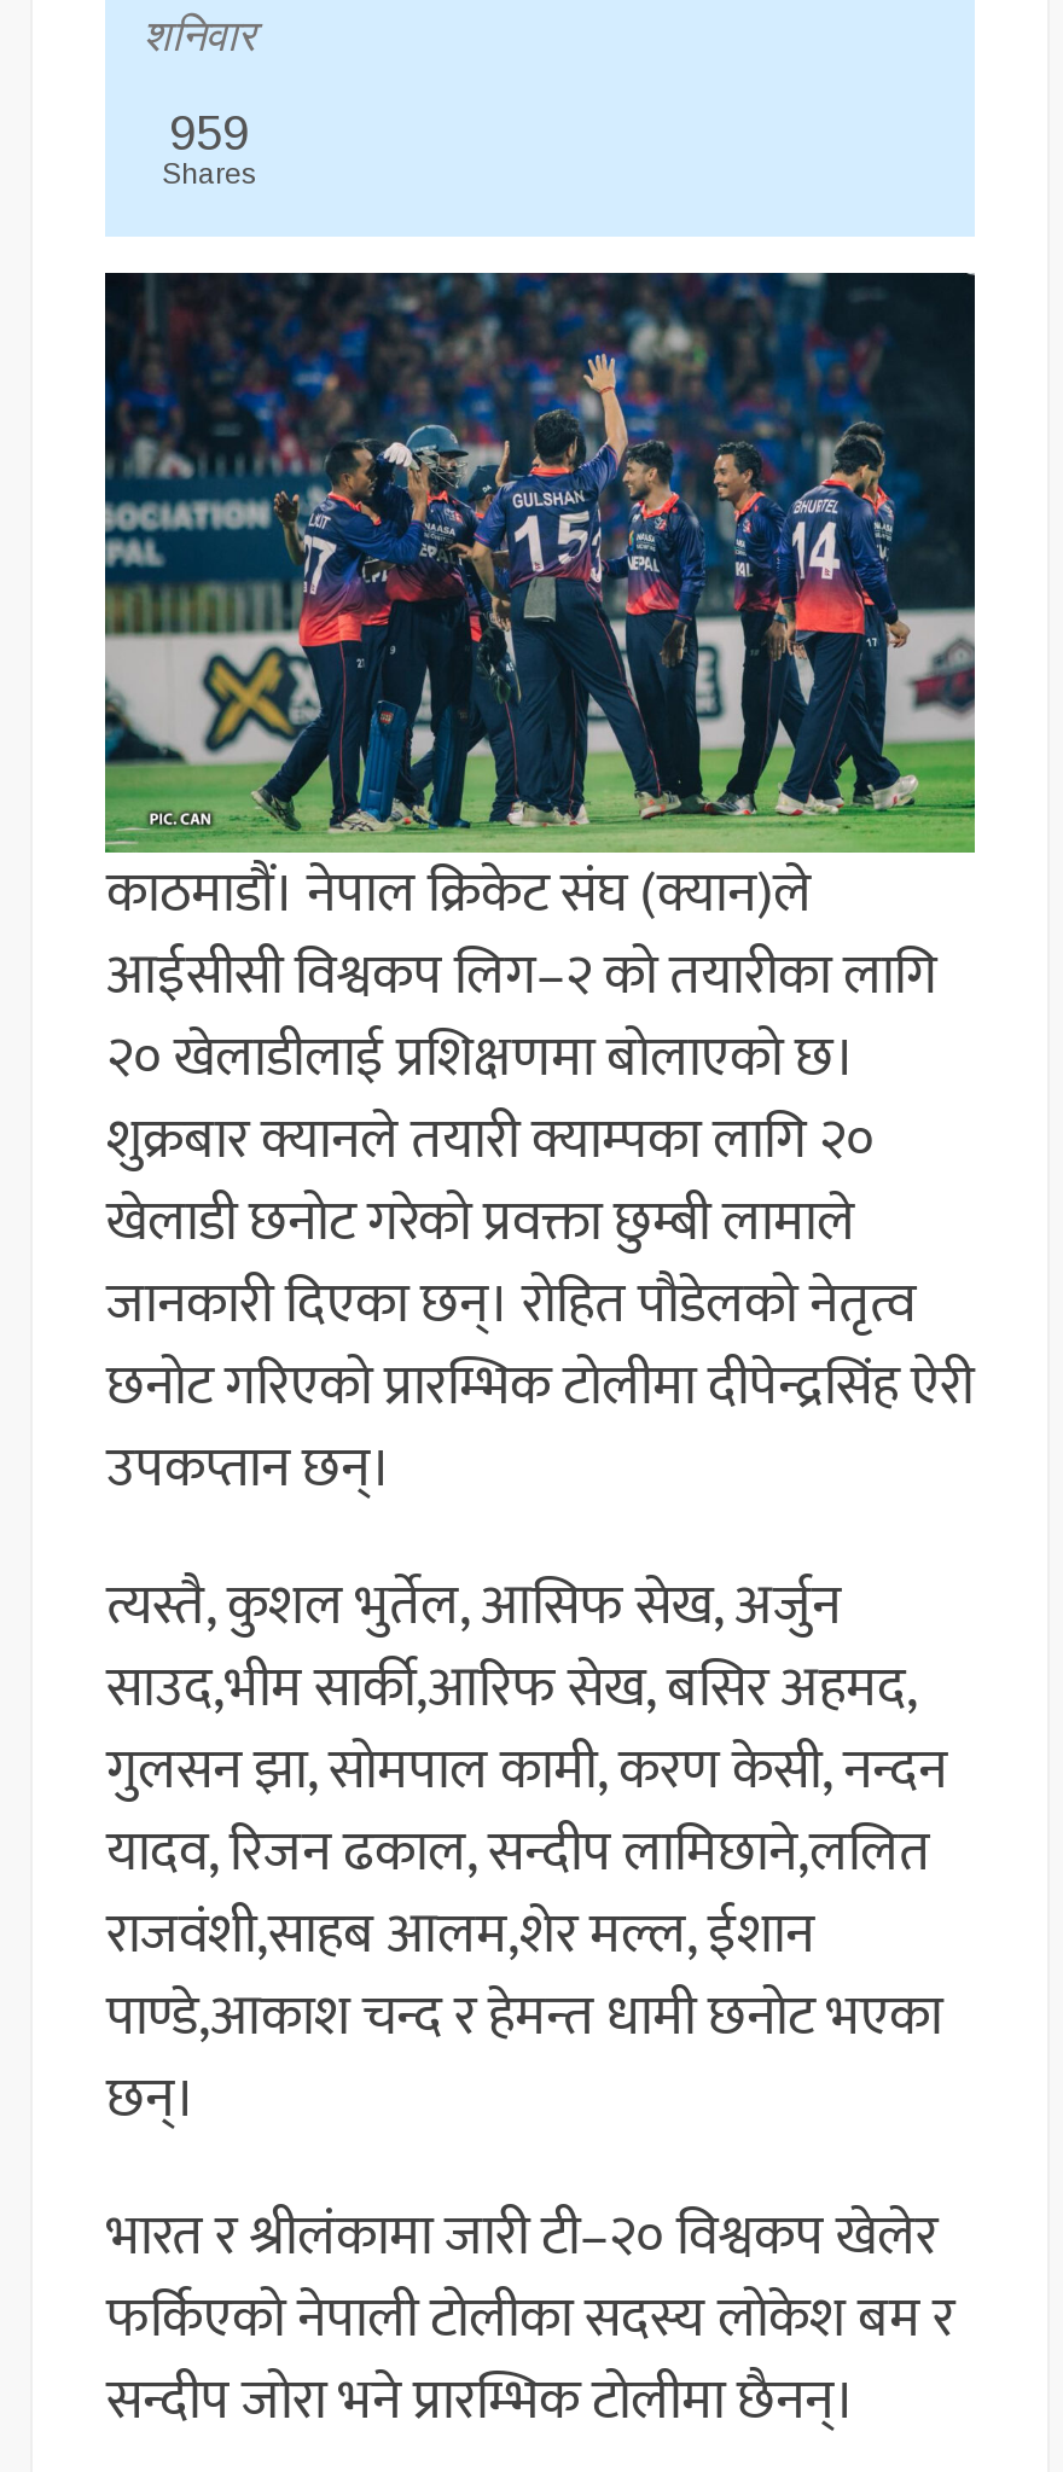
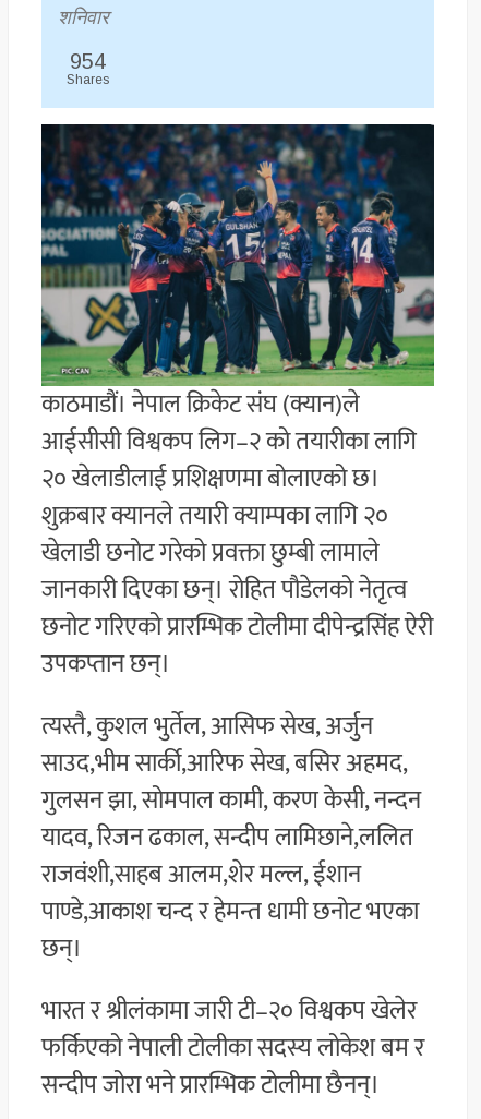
[169,106,249,159] 959 -> [70,49,106,73] 954

